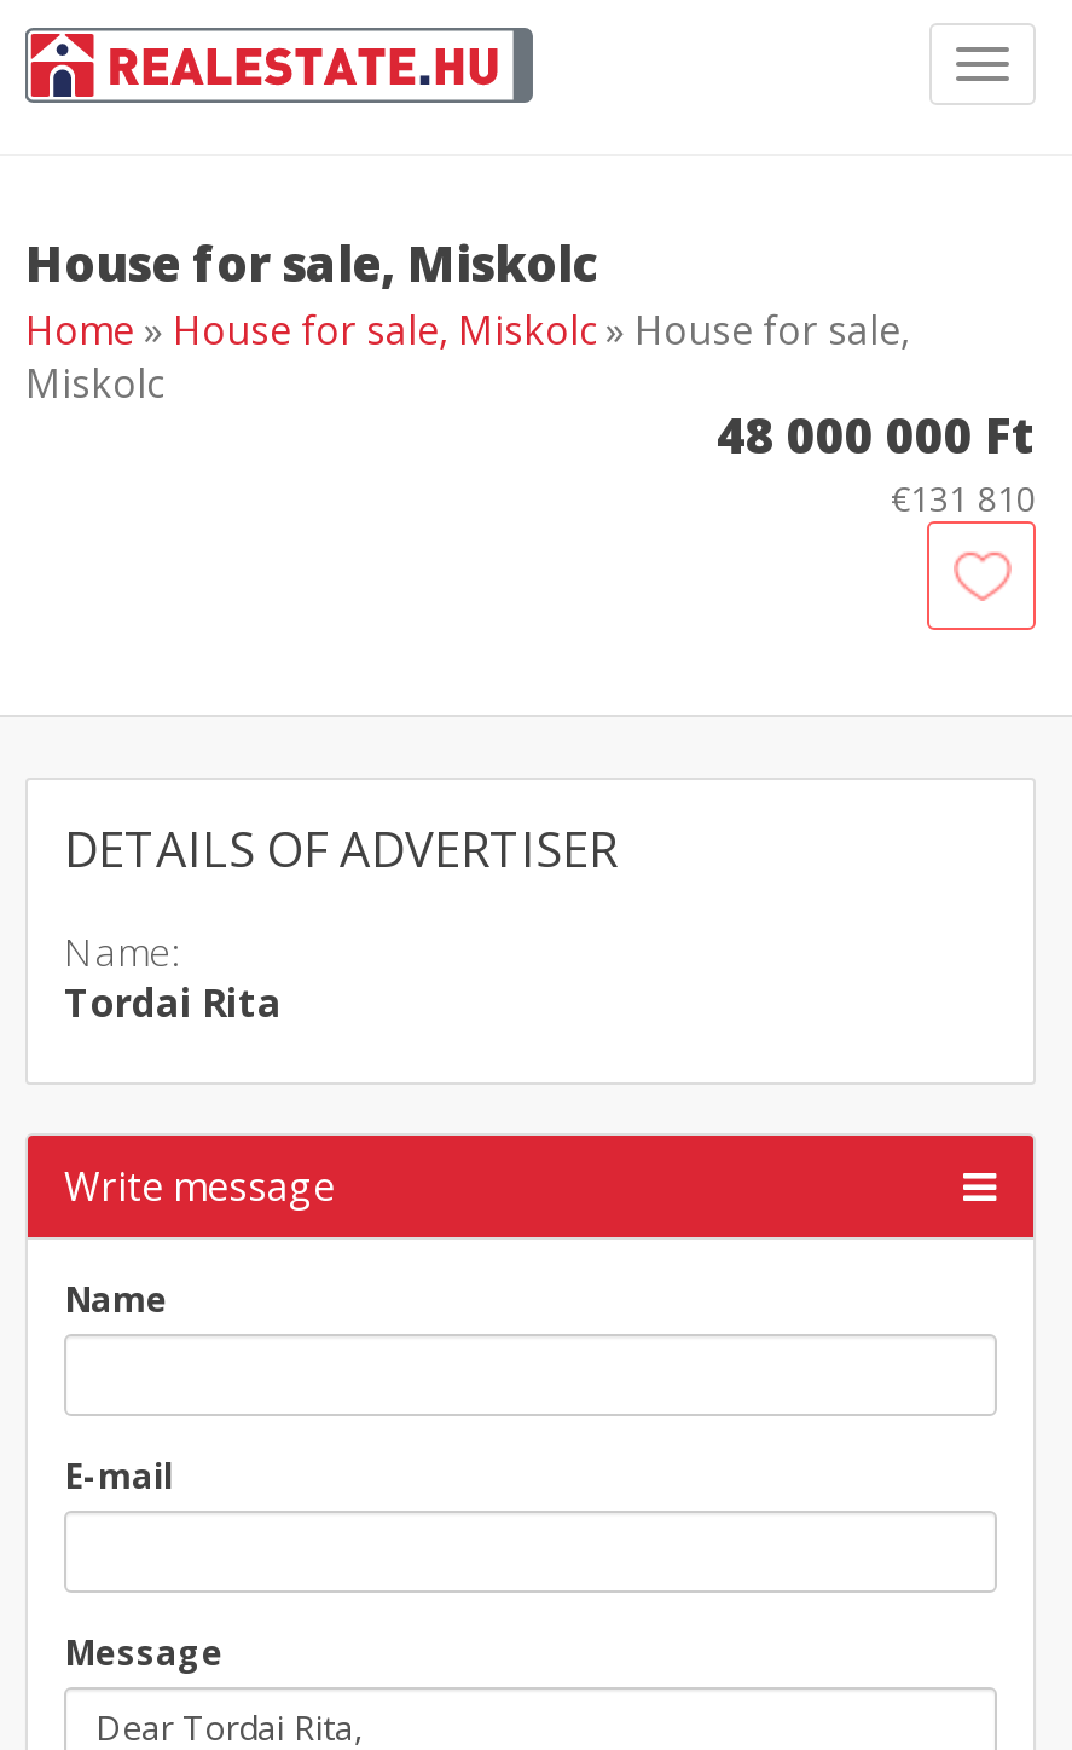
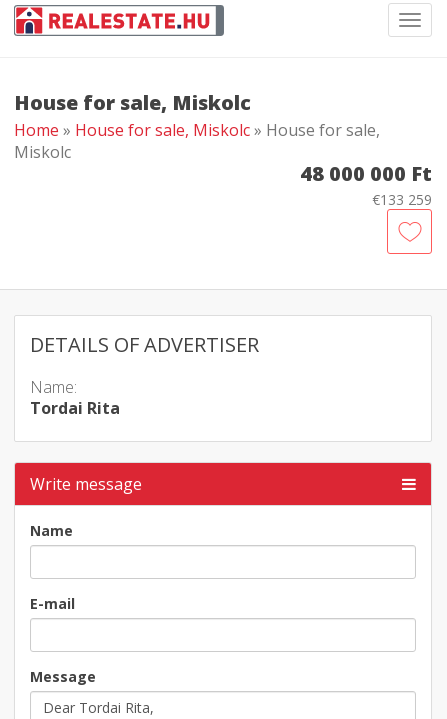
[891,475,1036,521] €131 810 -> [372,190,432,209] €133 259

